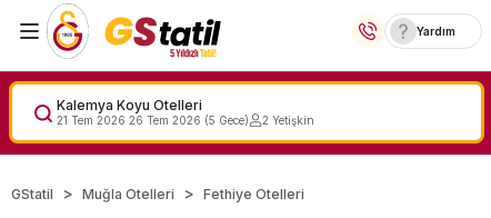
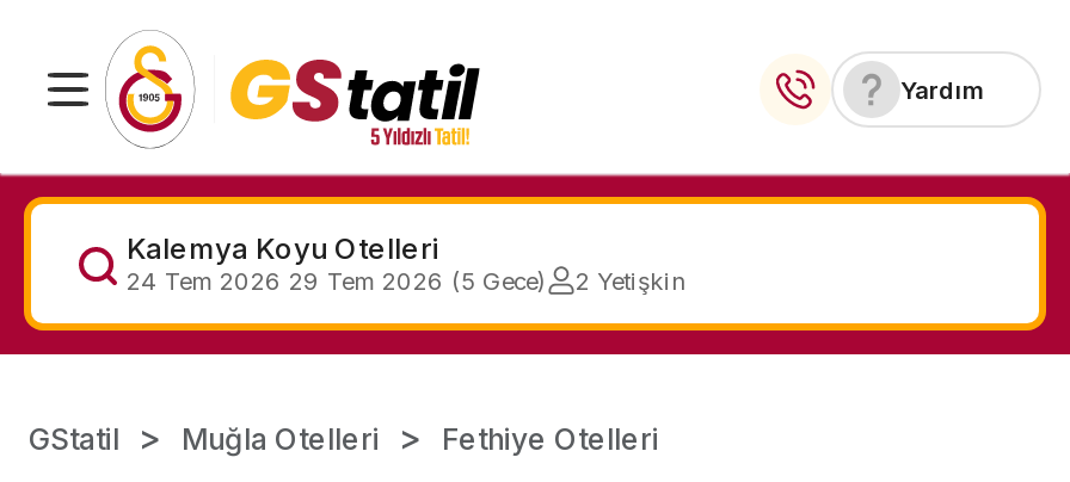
[57,113,314,127] 21 Tem 2026 26 Tem 2026 (5 Gece) 2 Yetişkin -> [127,266,688,295] 24 Tem 2026 29 Tem 2026 (5 Gece) 2 Yetişkin

